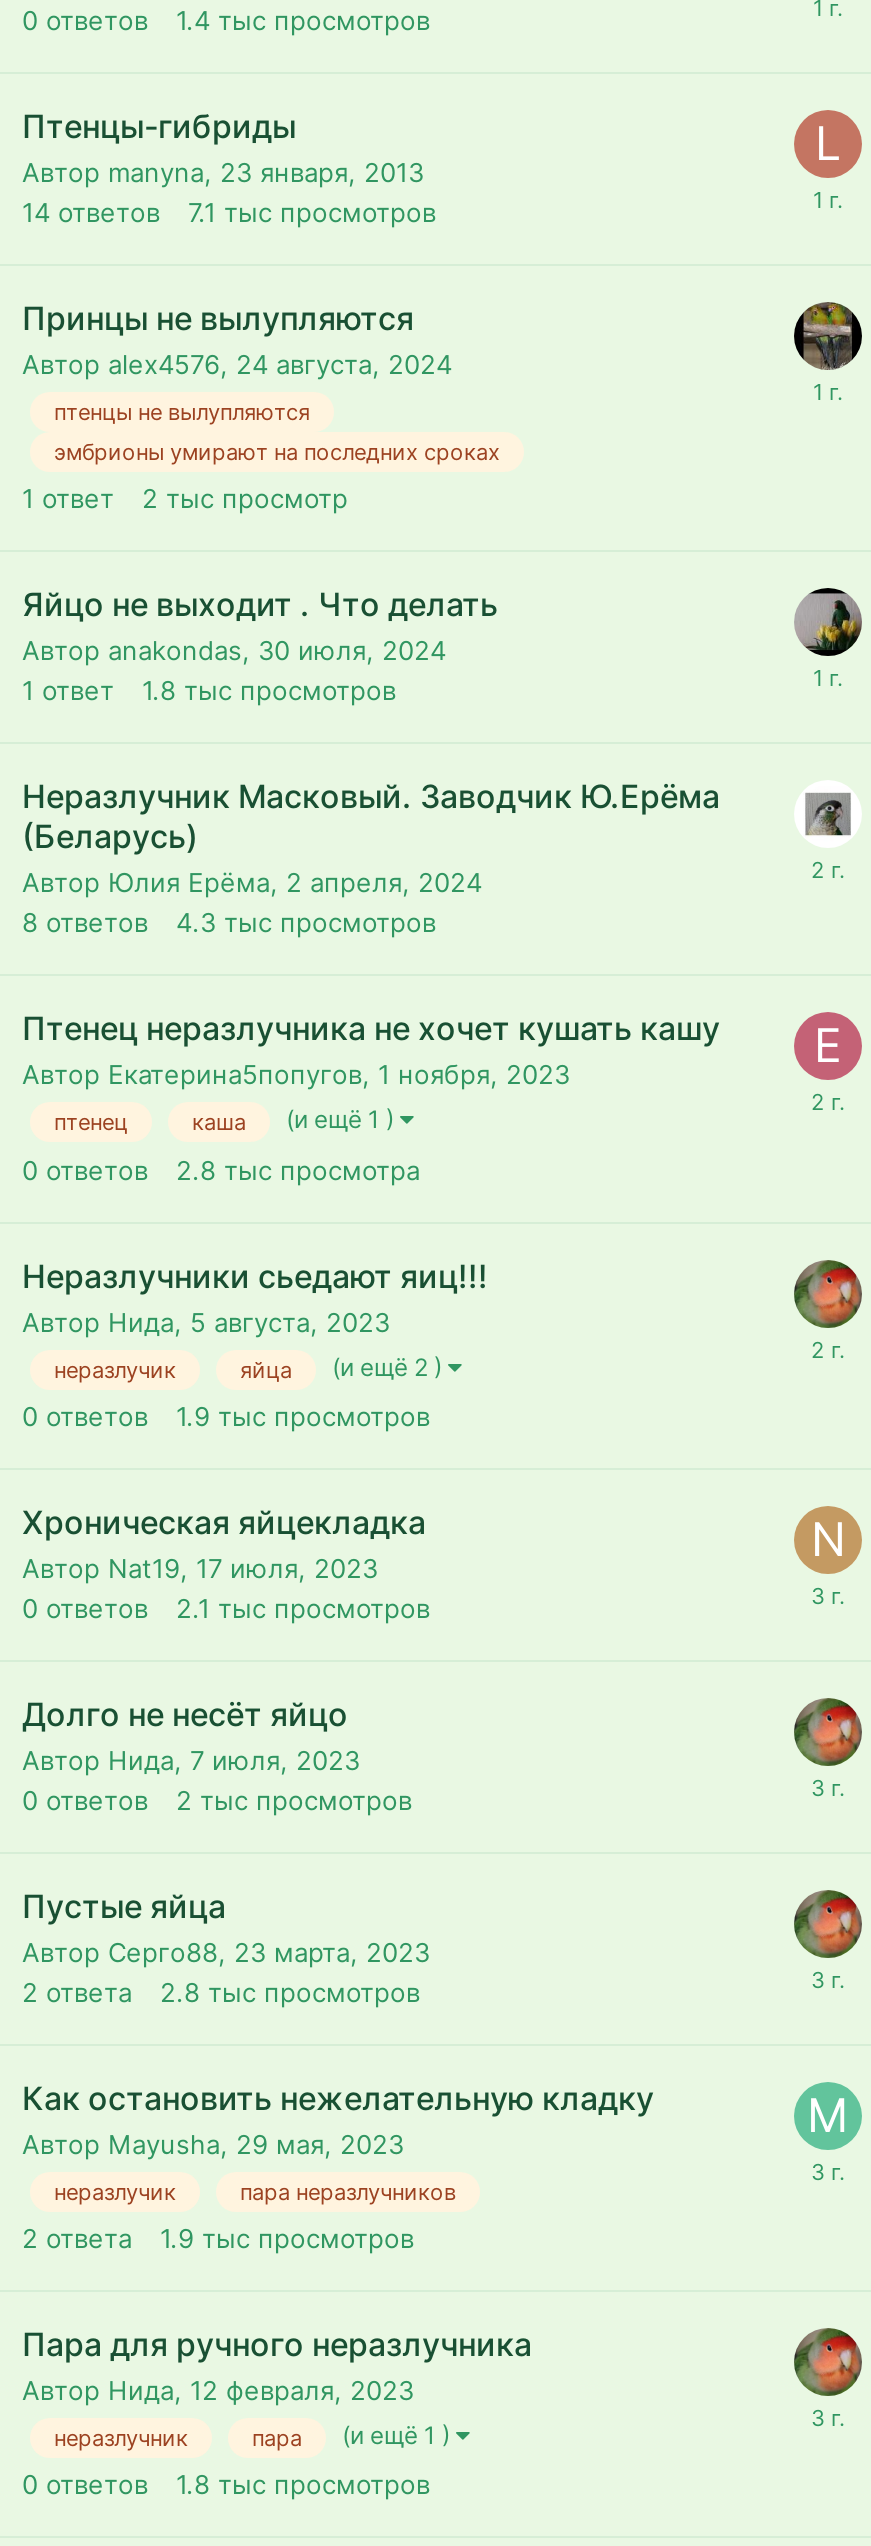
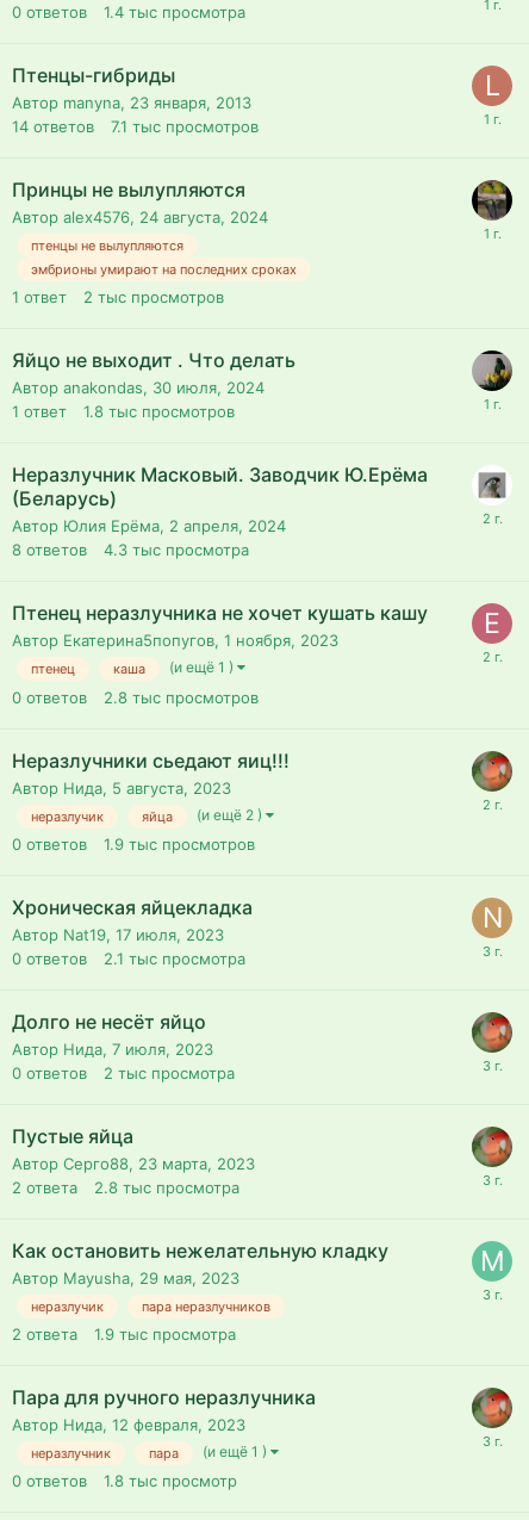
[176,4,430,36] 1.4 тыс просмотров -> [104,3,245,22] 1.4 тыс просмотра
[142,483,348,515] 2 тыс просмотр -> none
[176,907,436,939] 4.3 тыс просмотров -> [104,541,249,560] 4.3 тыс просмотра
moved [176,1153,420,1185] -> [94,1178,239,1197]: 2.8 тыс просмотра
[176,1592,430,1624] 2.1 тыс просмотров -> [104,949,245,968] 2.1 тыс просмотра
moved [176,1784,412,1816] -> [83,288,224,307]: 2 тыс просмотров
none -> [104,1063,235,1082] 2 тыс просмотра
moved [160,1976,420,2008] -> [104,687,259,706]: 2.8 тыс просмотров
[160,2222,414,2254] 1.9 тыс просмотров -> [94,1324,236,1344] 1.9 тыс просмотра
[176,2468,430,2500] 1.8 тыс просмотров -> [104,1471,237,1490] 1.8 тыс просмотр

